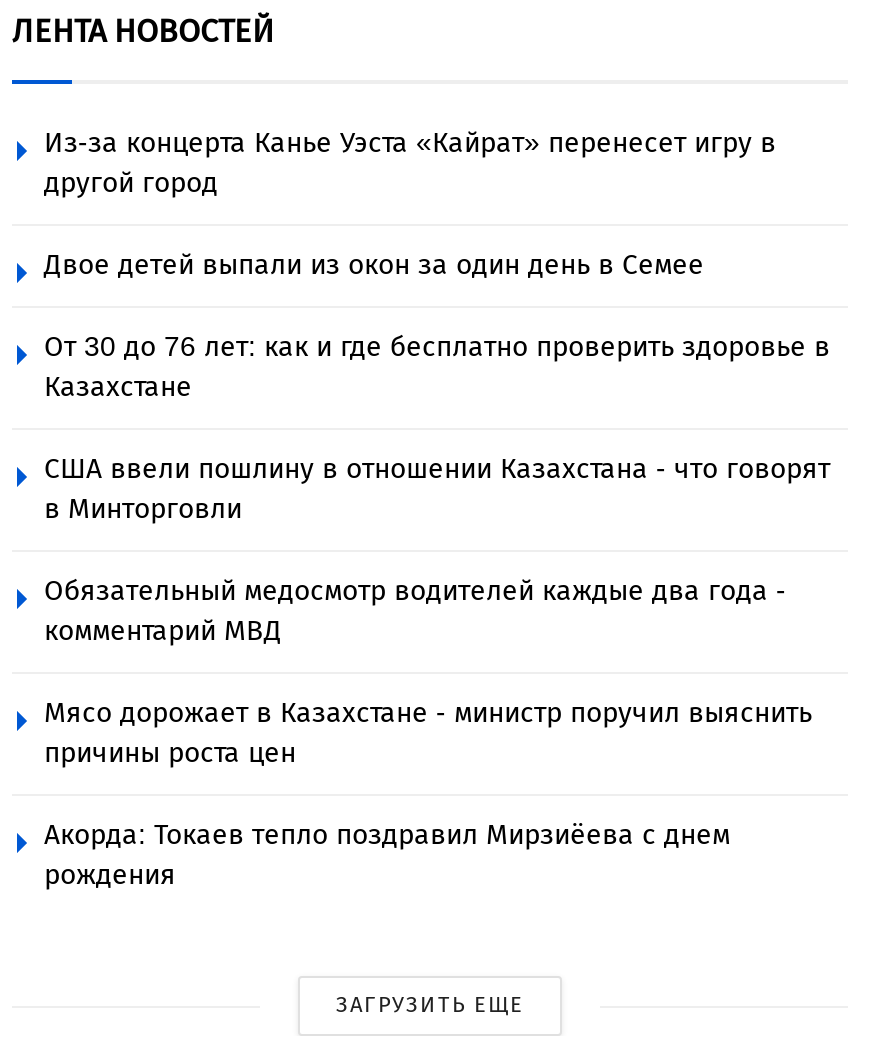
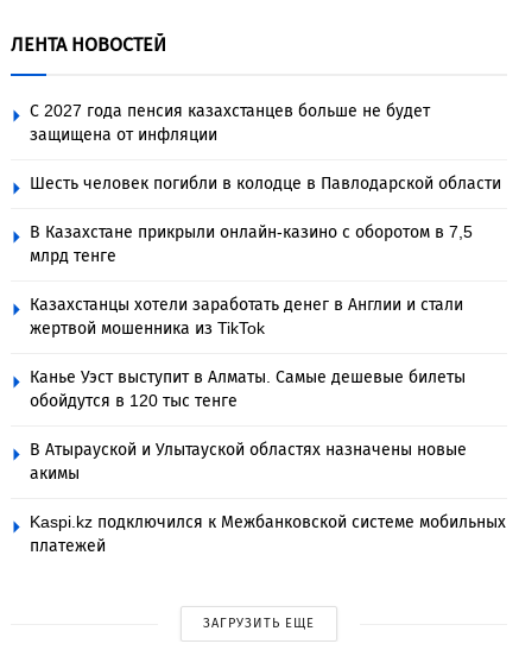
[44,127,776,201] Из-за концерта Канье Уэста «Кайрат» перенесет игру в | другой город -> [30,101,430,145] С 2027 года пенсия казахстанцев больше не будет | защищена от инфляции
[44,249,704,283] Двое детей выпали из окон за один день в Семее -> [30,174,501,194] Шесть человек погибли в колодце в Павлодарской области
[44,331,830,405] От 30 до 76 лет: как и где бесплатно проверить здоровье в | Казахстане -> [30,223,473,267] В Казахстане прикрыли онлайн-казино с оборотом в 7,5 | млрд тенге
[44,453,830,527] США ввели пошлину в отношении Казахстана - что говорят | в Минторговли -> [30,295,463,339] Казахстанцы хотели заработать денег в Англии и стали | жертвой мошенника из TikTok
[44,575,786,649] Обязательный медосмотр водителей каждые два года - | комментарий МВД -> [30,368,466,412] Канье Уэст выступит в Алматы. Самые дешевые билеты | обойдутся в 120 тыс тенге
[44,697,812,771] Мясо дорожает в Казахстане - министр поручил выяснить | причины роста цен -> [30,440,467,484] В Атырауской и Улытауской областях назначены новые | акимы
[44,819,730,893] Акорда: Токаев тепло поздравил Мирзиёева с днем | рождения -> [30,513,506,557] Kaspi.kz подключился к Межбанковской системе мобильных | платежей

